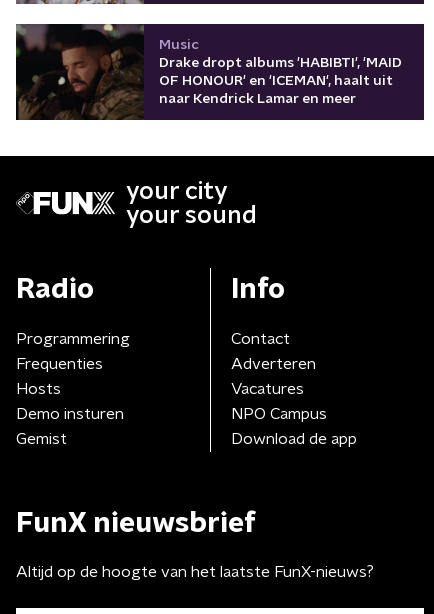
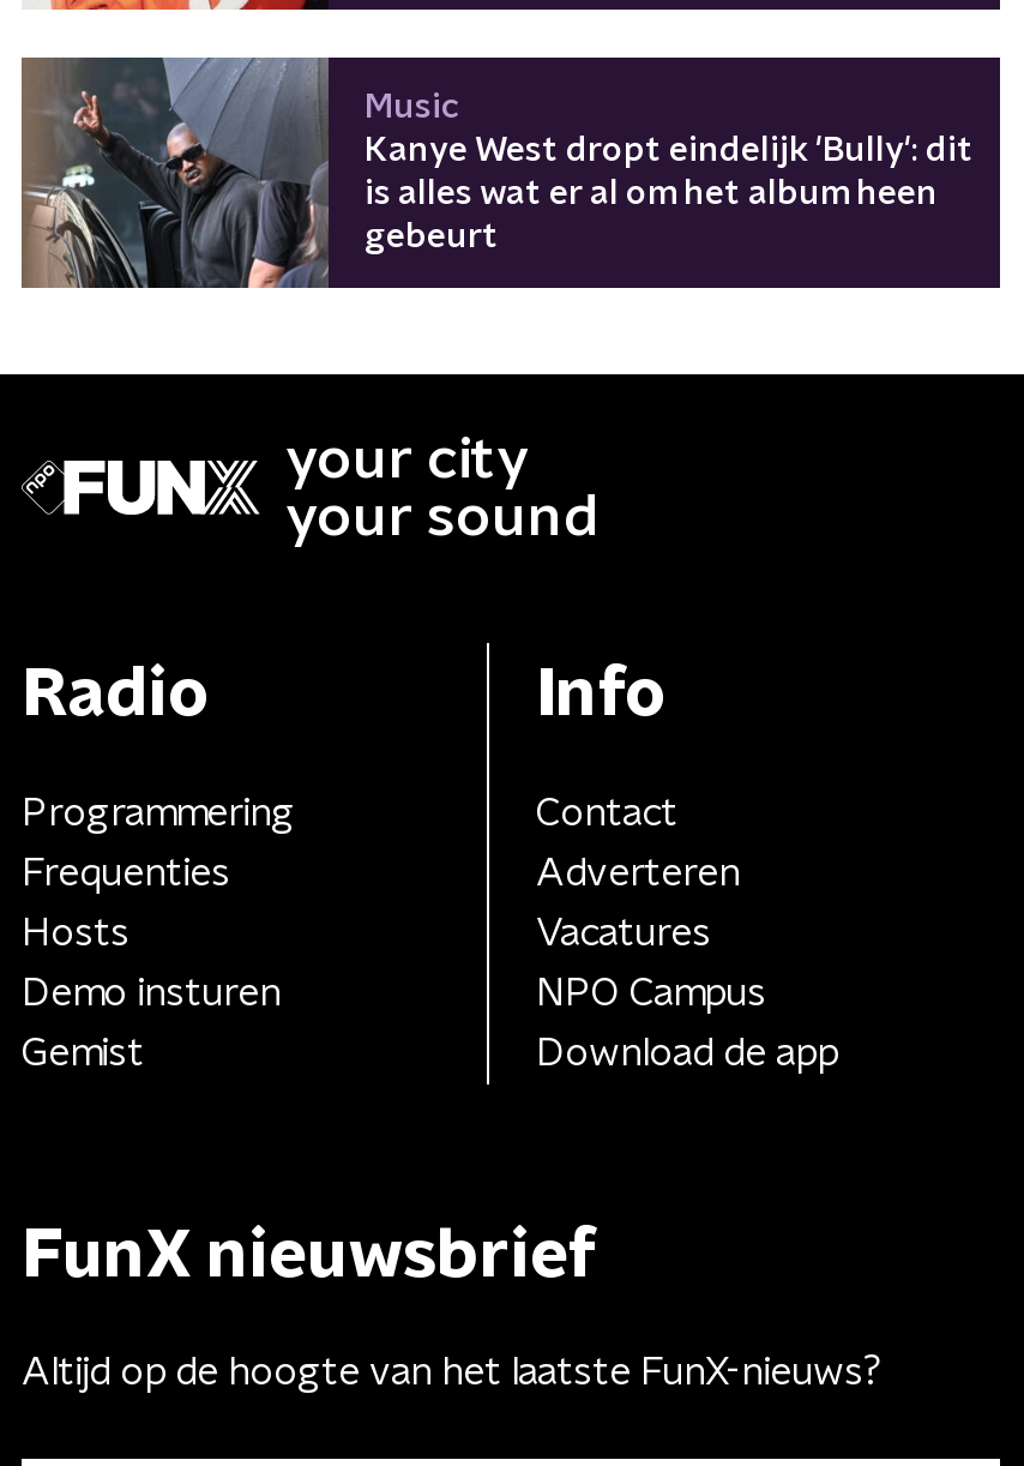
[15,23,402,121] [image] | Drake dropt albums 'HABIBTI', 'MAID | OF HONOUR' en 'ICEMAN', haalt uit | naar Kendrick Lamar en meer -> [19,58,974,288] [image] | Kanye West dropt eindelijk 'Bully': dit | is alles wat er al om het album heen | gebeurt

